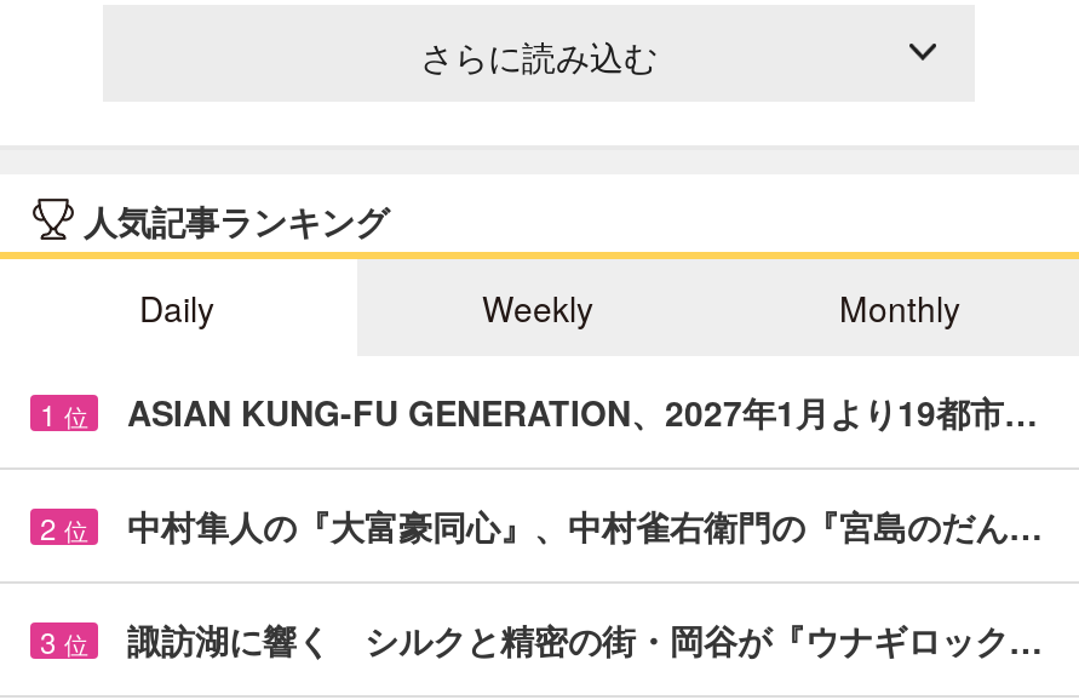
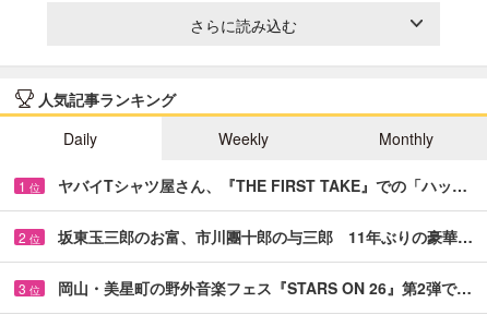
[127,387,1038,436] ASIAN KUNG-FU GENERATION、2027年1月より19都市… -> [58,174,467,196] ヤバイTシャツ屋さん、『THE FIRST TAKE』での「ハッ…
[127,501,1043,549] 中村隼人の『大富豪同心』、中村雀右衛門の『宮島のだん… -> [58,225,473,247] 坂東玉三郎のお富、市川團十郎の与三郎 11年ぶりの豪華…
[127,615,1043,663] 諏訪湖に響く シルクと精密の街・岡谷が『ウナギロック… -> [58,277,472,298] 岡山・美星町の野外音楽フェス『STARS ON 26』第2弾で…

